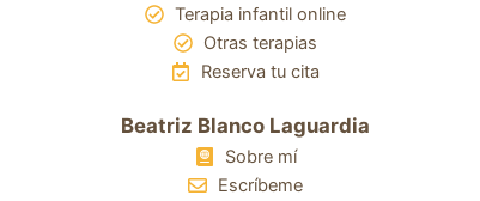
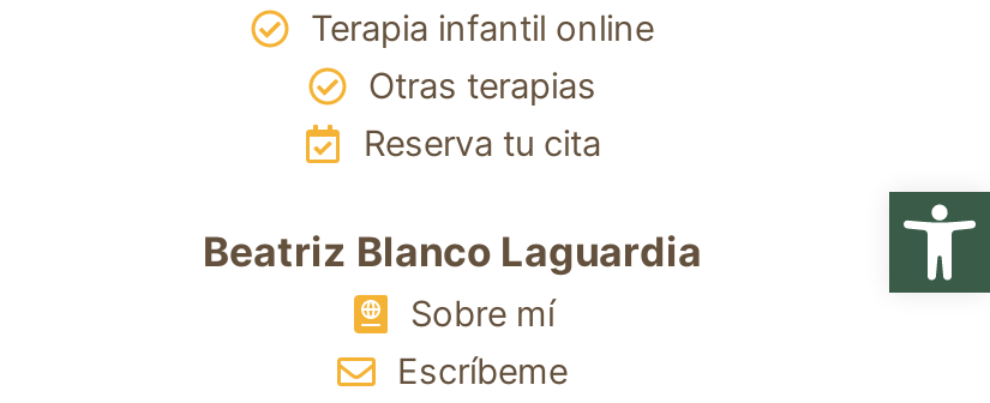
none -> [887,190,983,295] [image]

